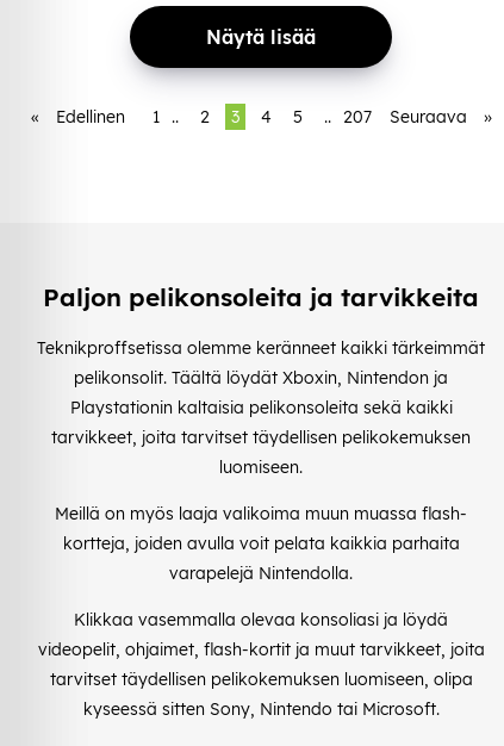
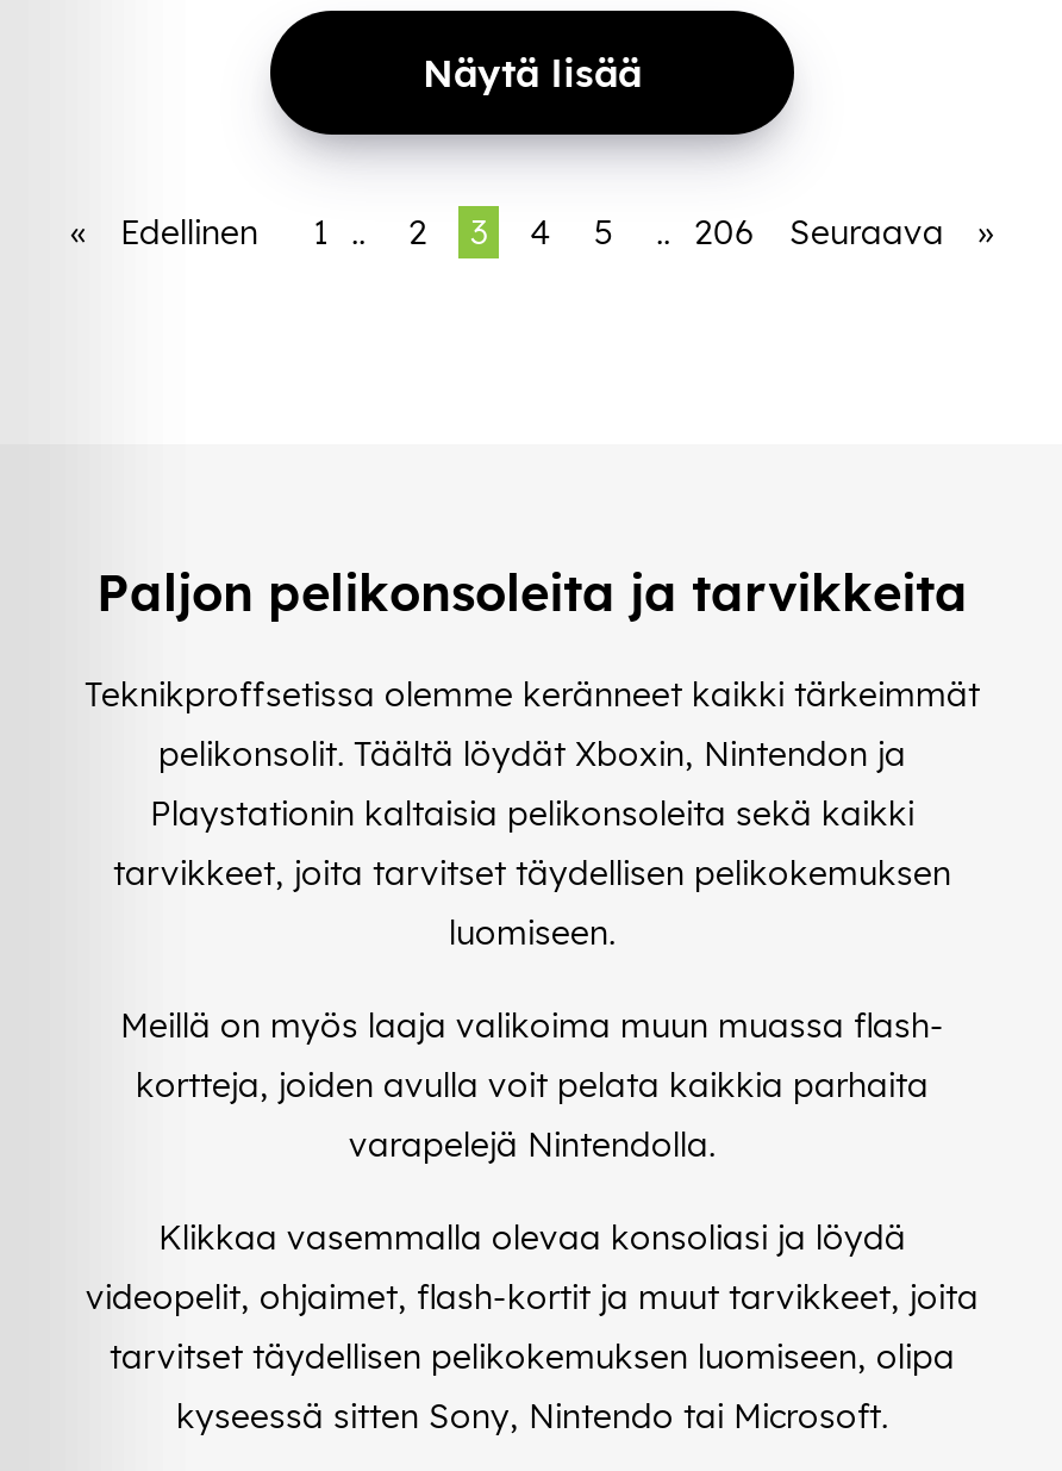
[323,106,371,127] .. 207 -> [656,211,754,253] .. 206

